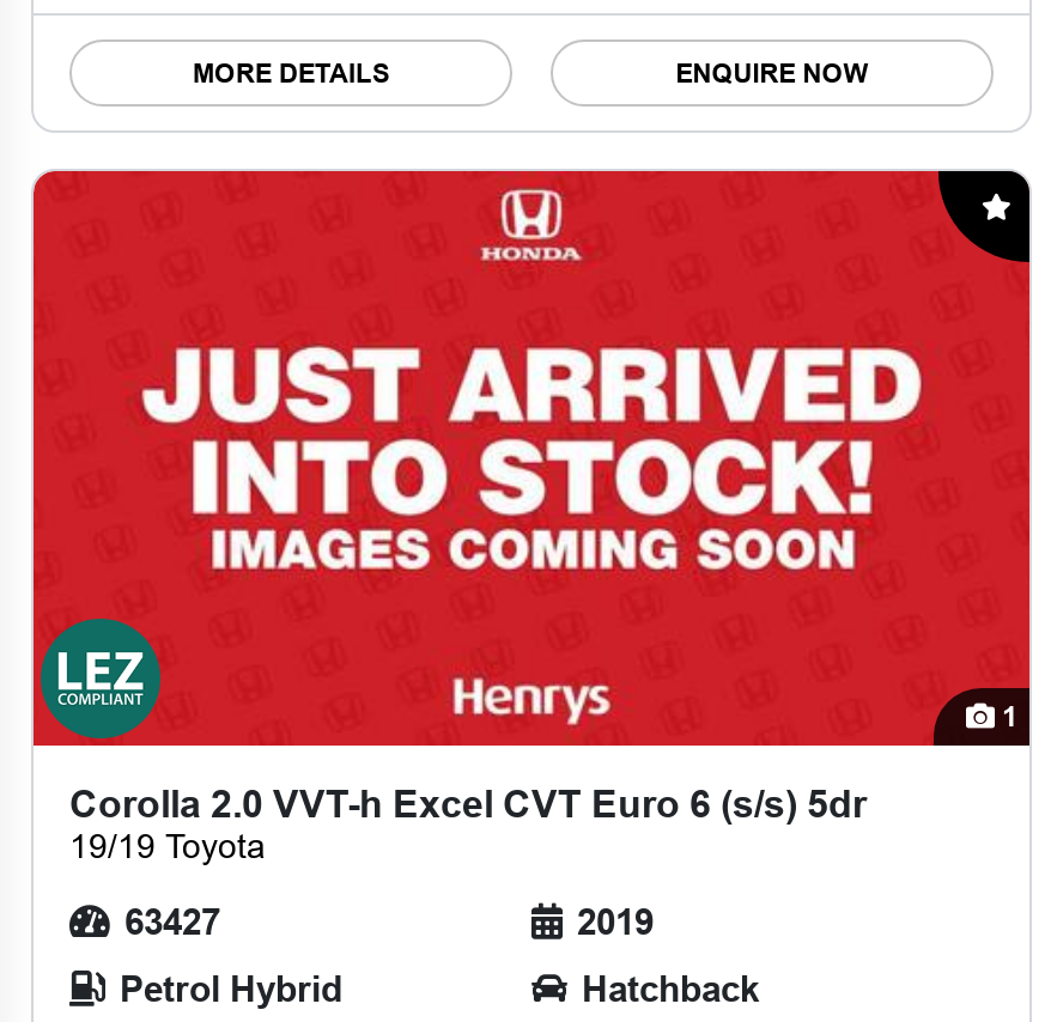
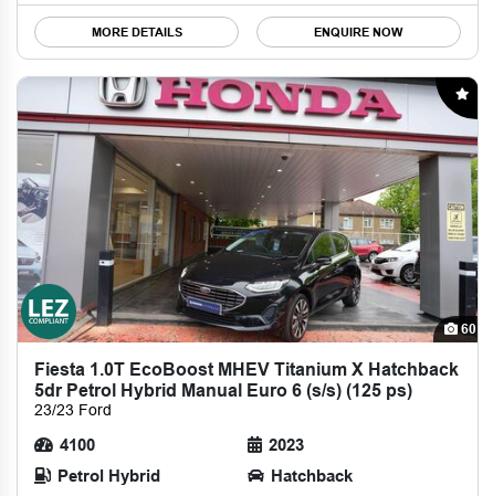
[31,169,1032,743] [image] | 1 -> [17,76,479,344] [image] | 60
[69,781,867,865] Corolla 2.0 VVT-h Excel CVT Euro 6 (s/s) 5dr | 19/19 Toyota -> [34,359,459,419] Fiesta 1.0T EcoBoost MHEV Titanium X Hatchback | 5dr Petrol Hybrid Manual Euro 6 (s/s) (125 ps) | 23/23 Ford
[115,901,654,944] 63427 | 2019 -> [55,435,304,455] 4100 | 2023

